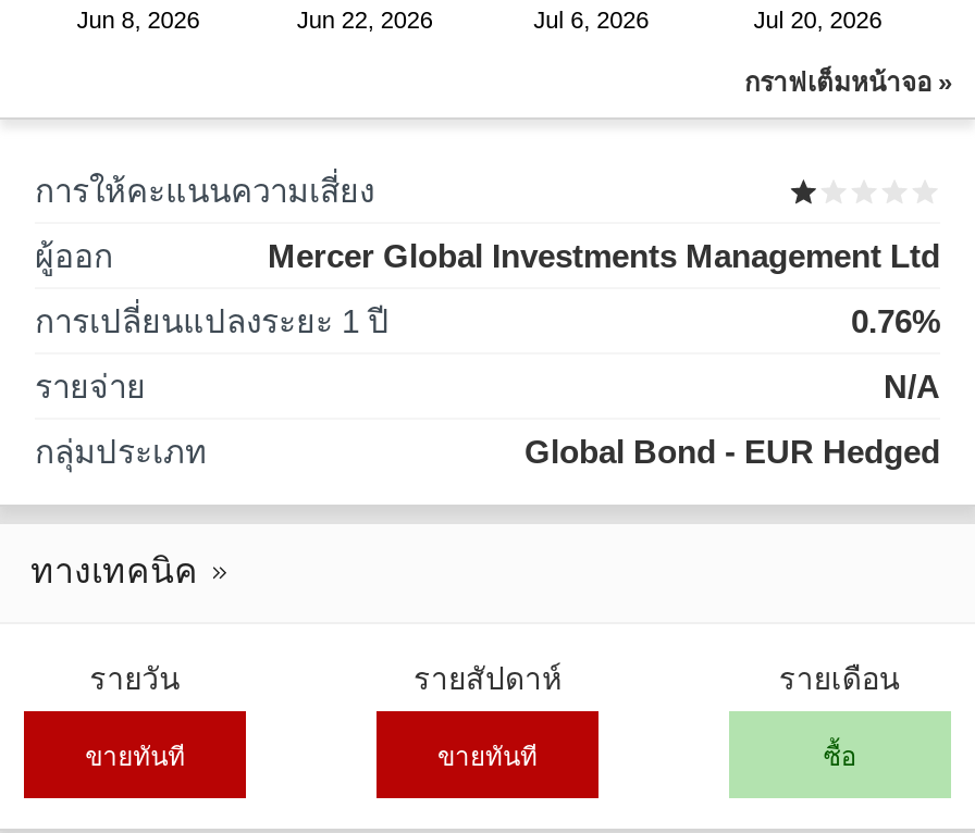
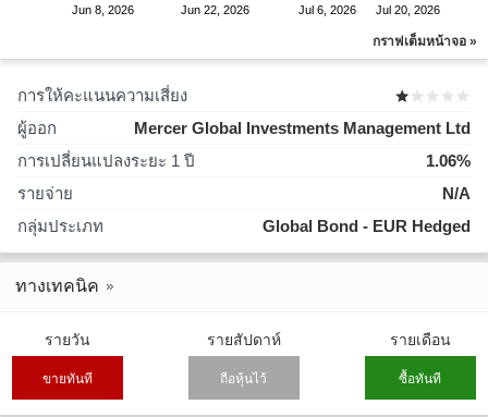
[851,302,940,339] 0.76% -> [426,151,471,170] 1.06%
[437,741,856,771] ขายทันที | ซื้อ -> [221,371,442,386] ถือหุ้นไว้ | ซื้อทันที

